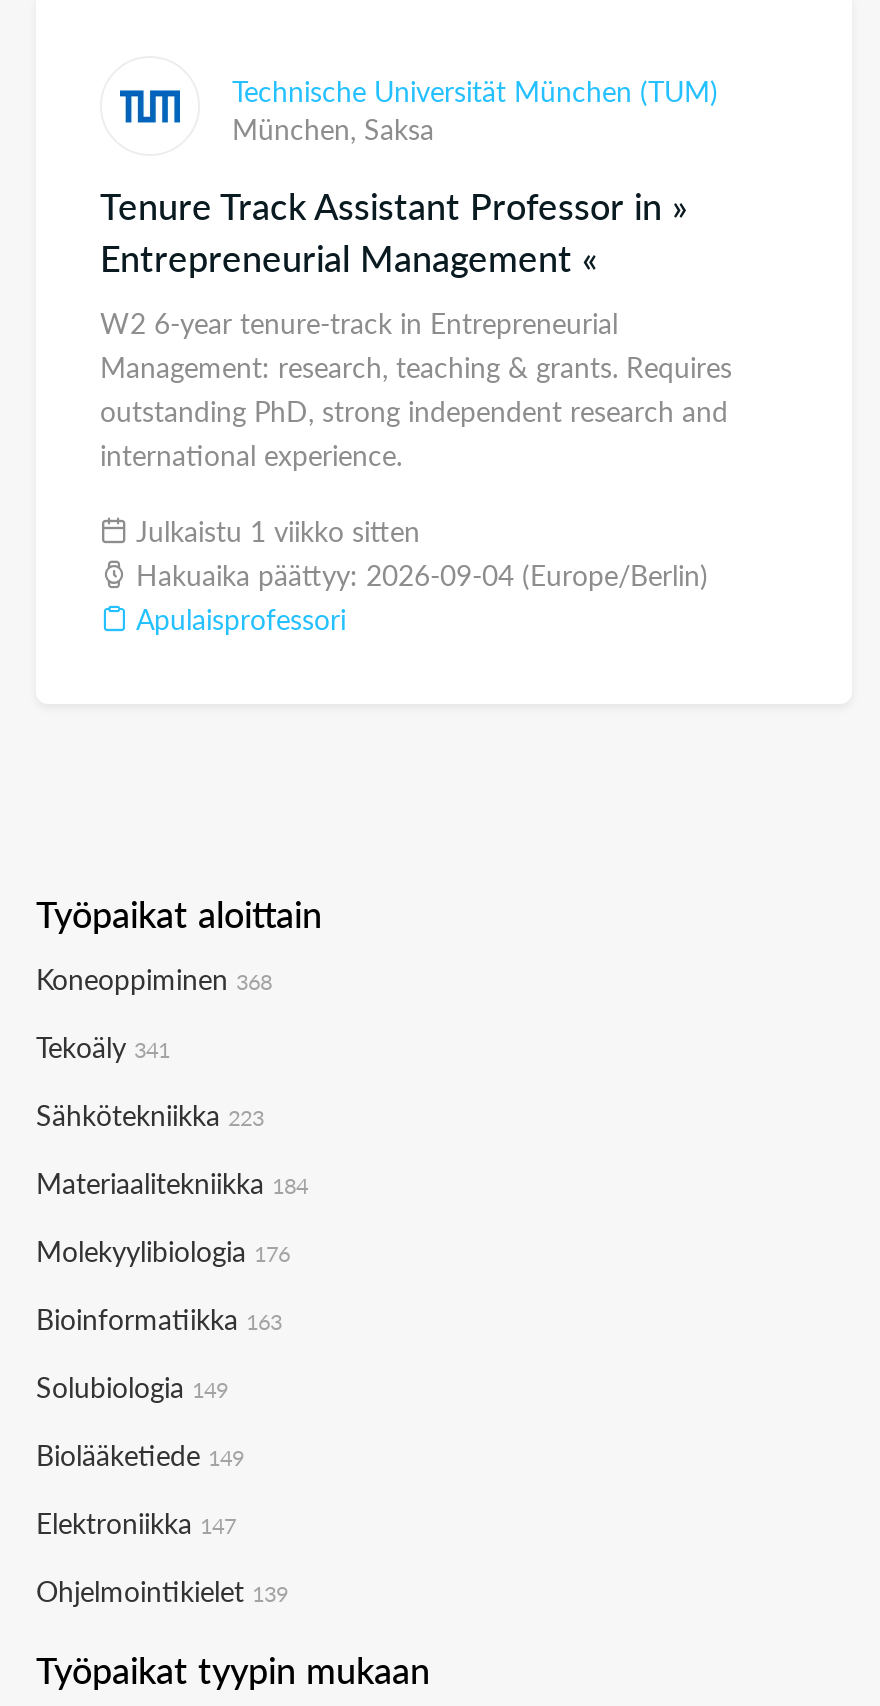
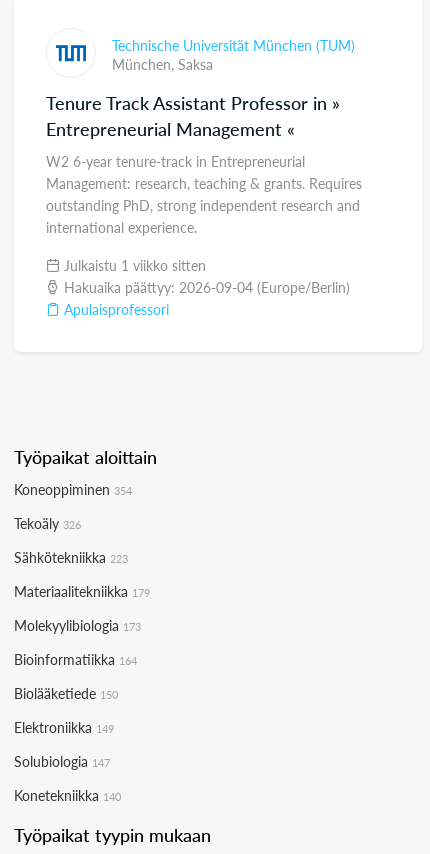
[36,958,272,998] Koneoppiminen 368 -> [14,479,132,499] Koneoppiminen 354
[36,1026,170,1066] Tekoäly 341 -> [14,513,81,533] Tekoäly 326
[36,1162,308,1202] Materiaalitekniikka 184 -> [14,581,150,601] Materiaalitekniikka 179
[36,1230,290,1270] Molekyylibiologia 176 -> [14,615,141,635] Molekyylibiologia 173
[36,1298,282,1338] Bioinformatiikka 163 -> [14,649,137,669] Bioinformatiikka 164
[36,1366,228,1406] Solubiologia 149 -> [14,683,118,703] Biolääketiede 150
[36,1434,244,1474] Biolääketiede 149 -> [14,717,114,737] Elektroniikka 149
[36,1502,236,1542] Elektroniikka 147 -> [14,751,110,771] Solubiologia 147
[36,1570,288,1610] Ohjelmointikielet 139 -> [14,785,121,805] Konetekniikka 140

